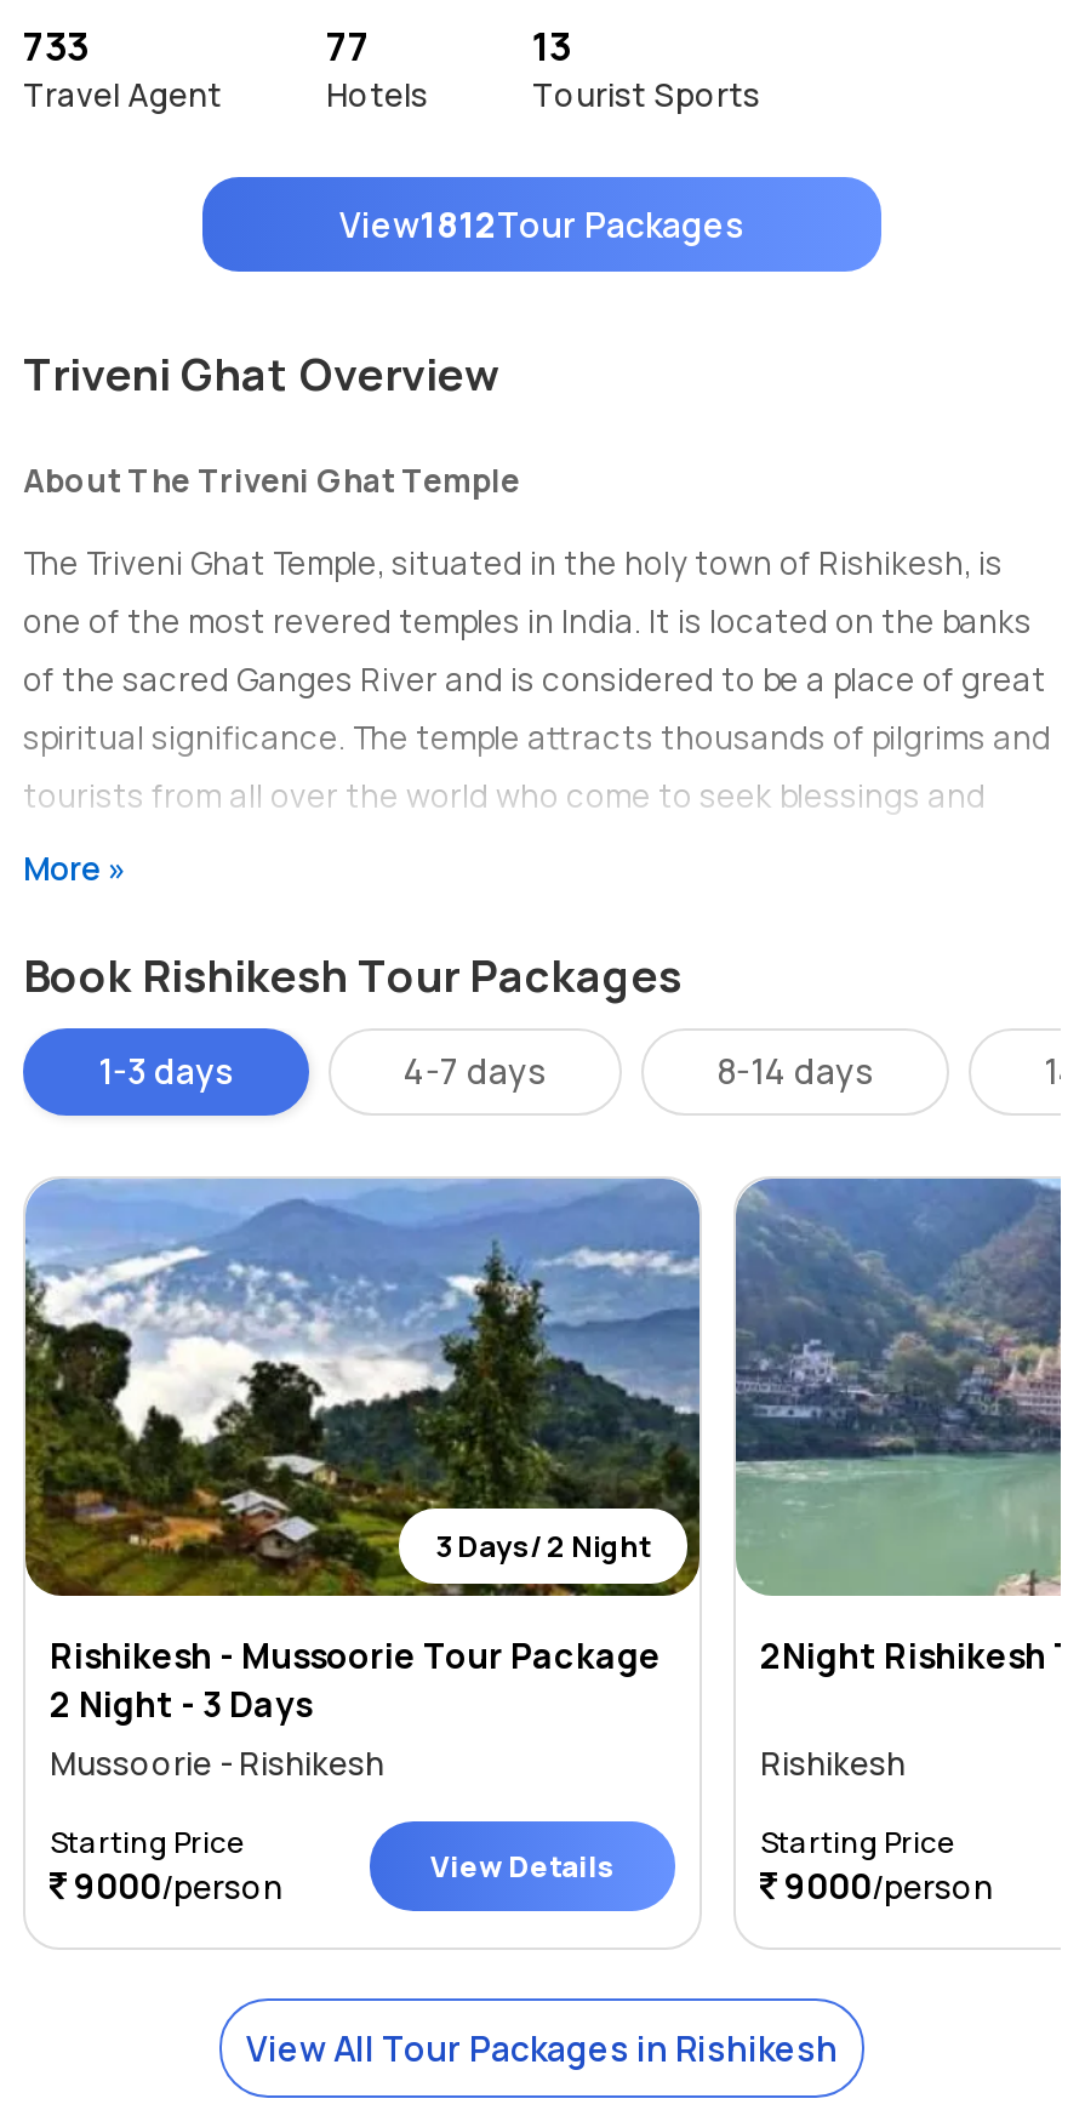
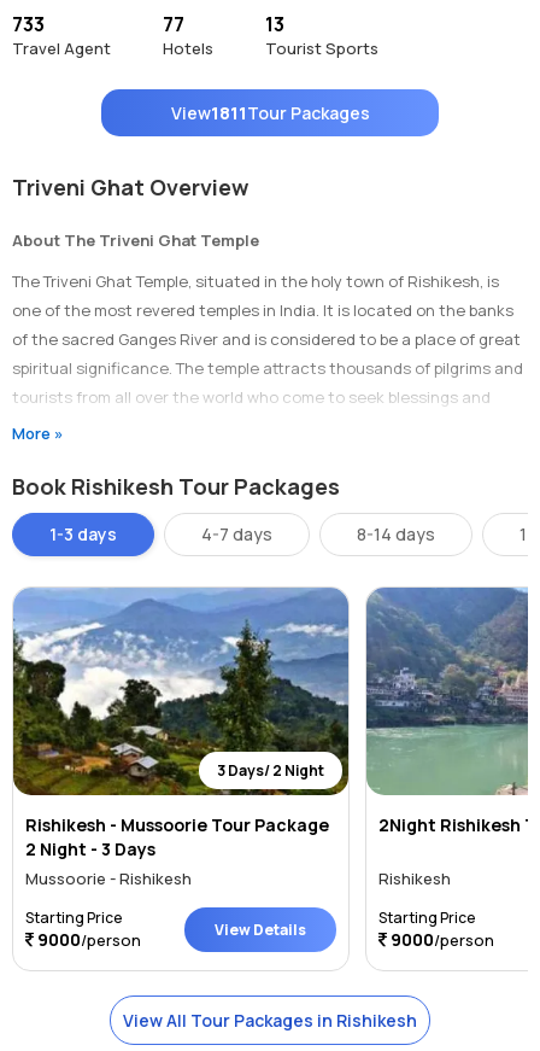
[339,201,744,247] View1812Tour Packages -> [171,101,369,124] View1811Tour Packages

